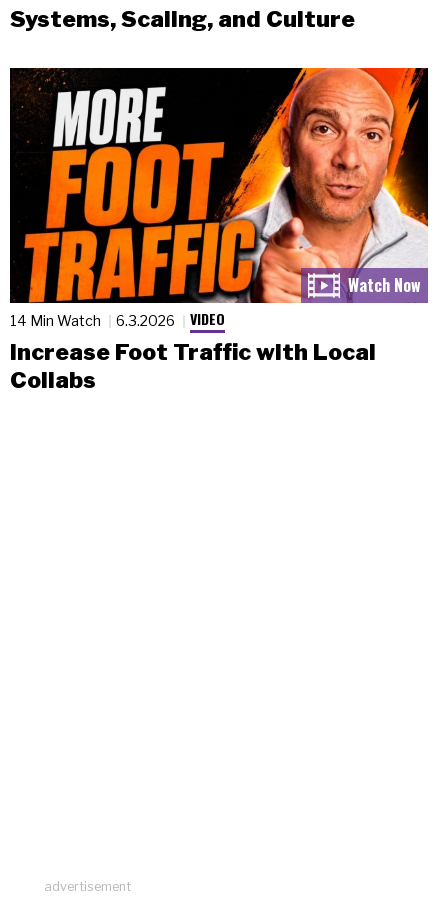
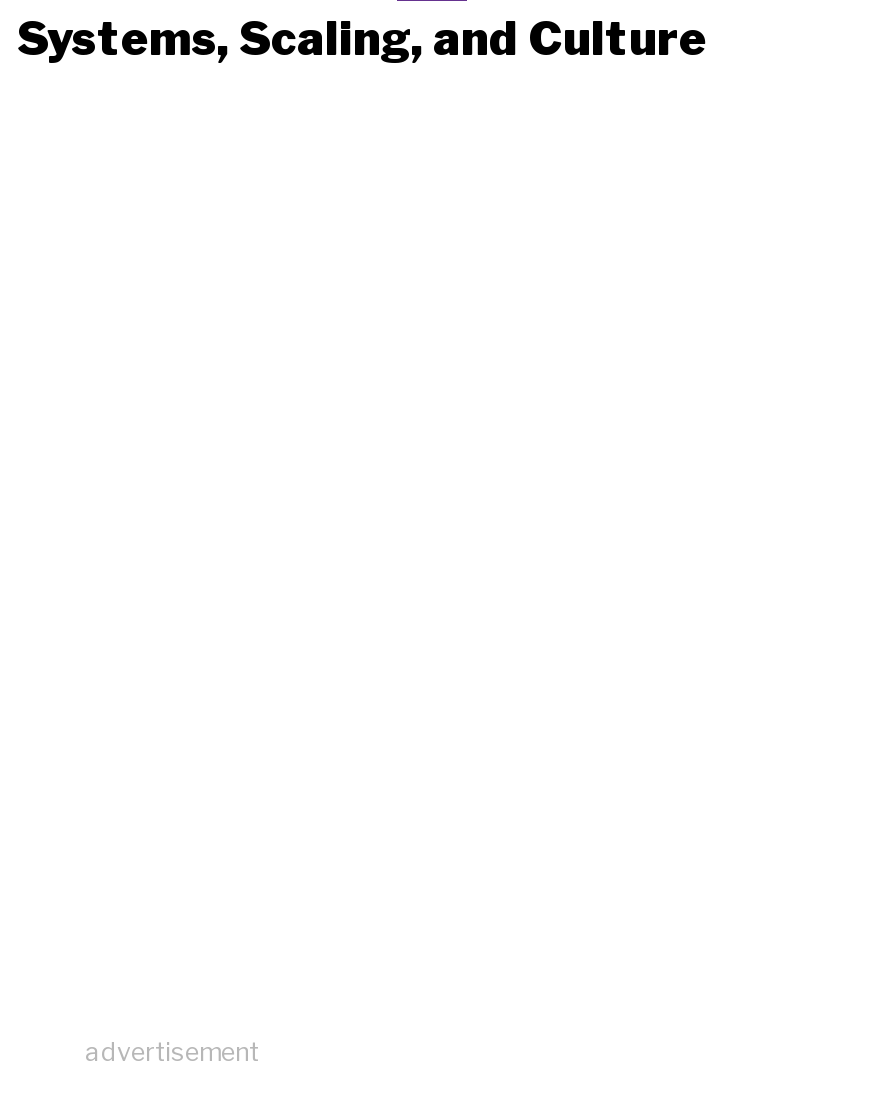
[9,67,429,394] [image] | 14 Min Watch | 6.3.2026 | VIDEO | Increase Foot Traffic with Local | Collabs -> none

